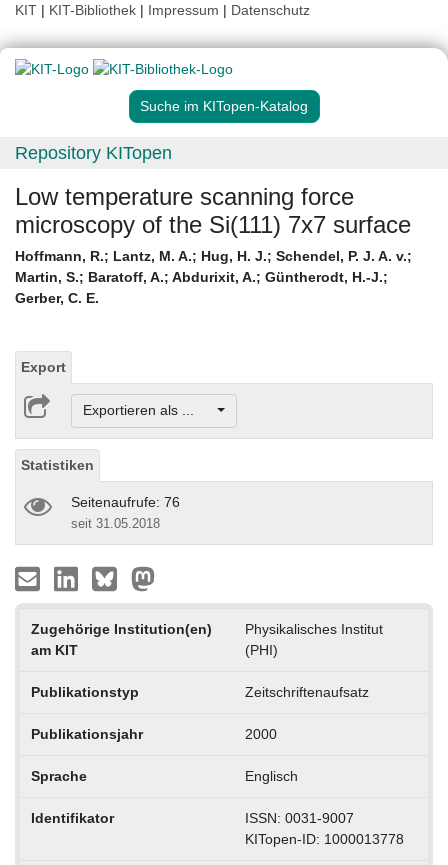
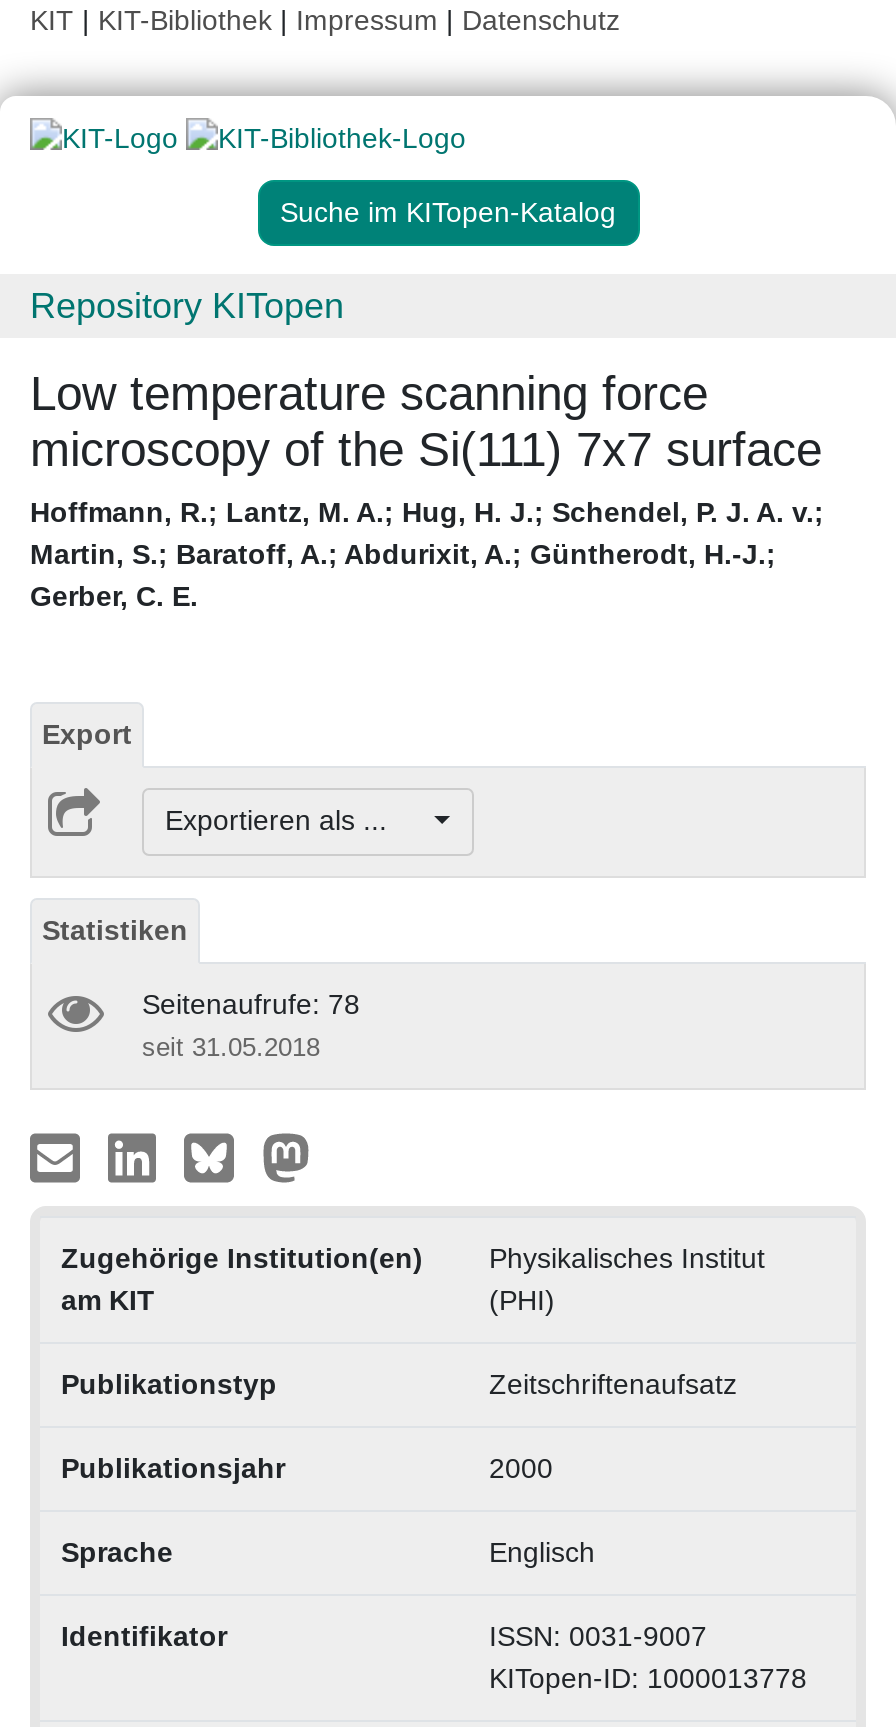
[71,493,180,509] Seitenaufrufe: 76 -> [142,987,360,1019] Seitenaufrufe: 78

